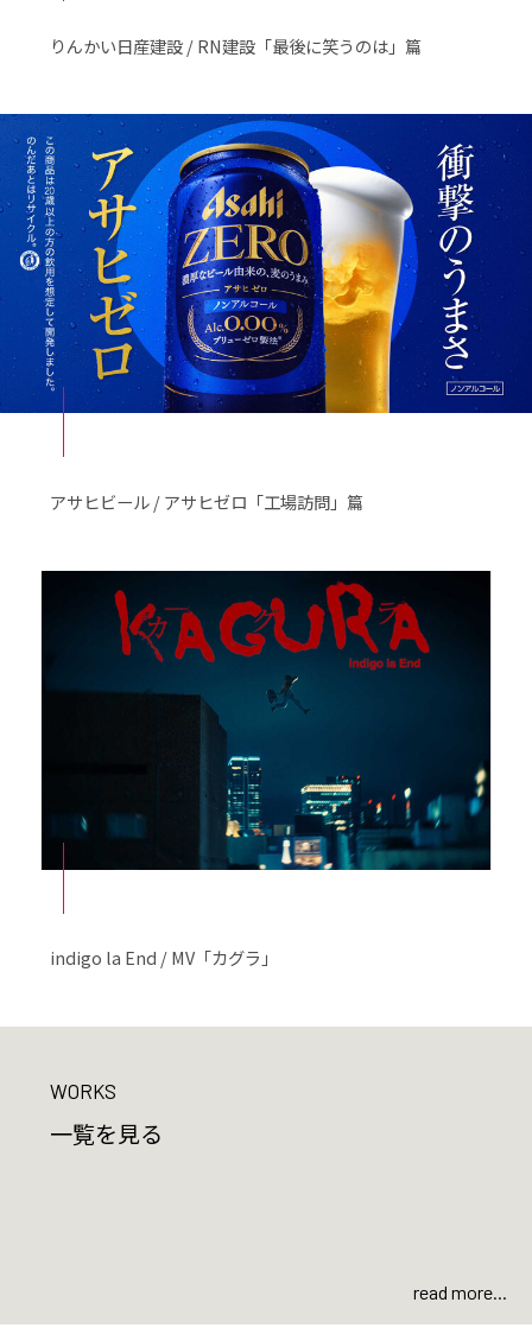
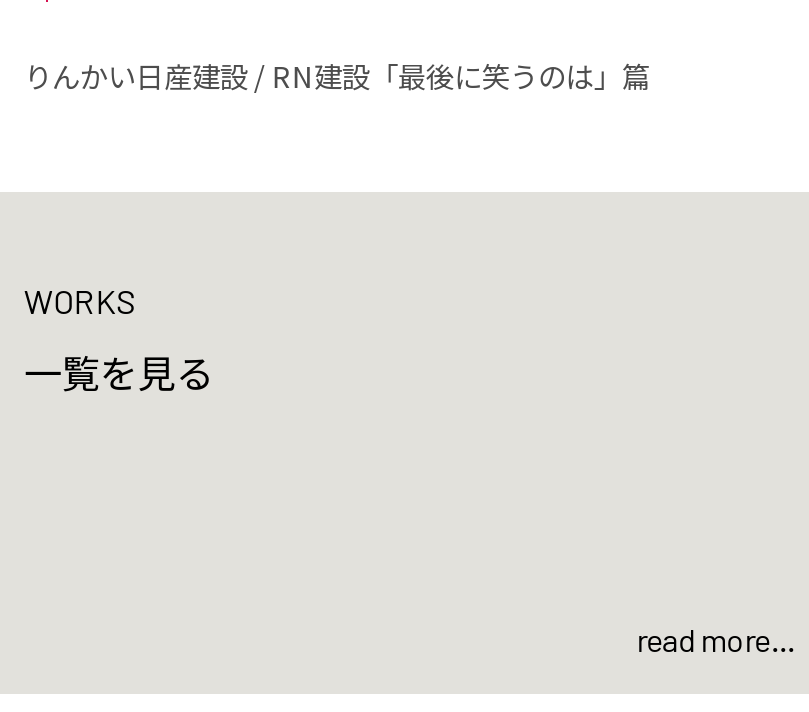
[4,113,528,514] [image] | アサヒビール / アサヒゼロ「工場訪問」篇 -> none
[40,570,492,970] [image] | indigo la End / MV「カグラ」 -> none

